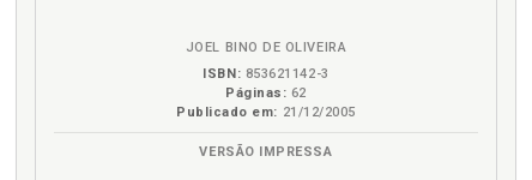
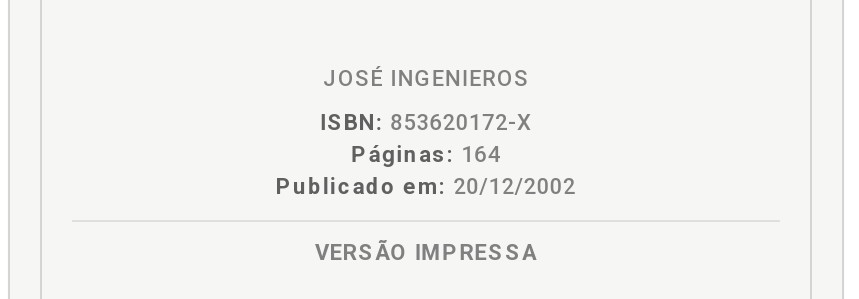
[185,40,347,56] JOEL BINO DE OLIVEIRA -> [323,67,529,93] JOSÉ INGENIEROS
[176,66,356,120] ISBN: 853621142-3 | Páginas: 62 | Publicado em: 21/12/2005 -> [276,111,576,201] ISBN: 853620172-X | Páginas: 164 | Publicado em: 20/12/2002

